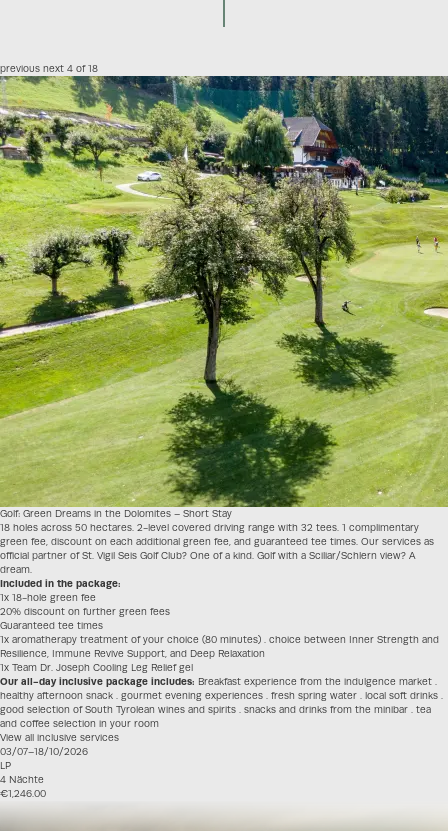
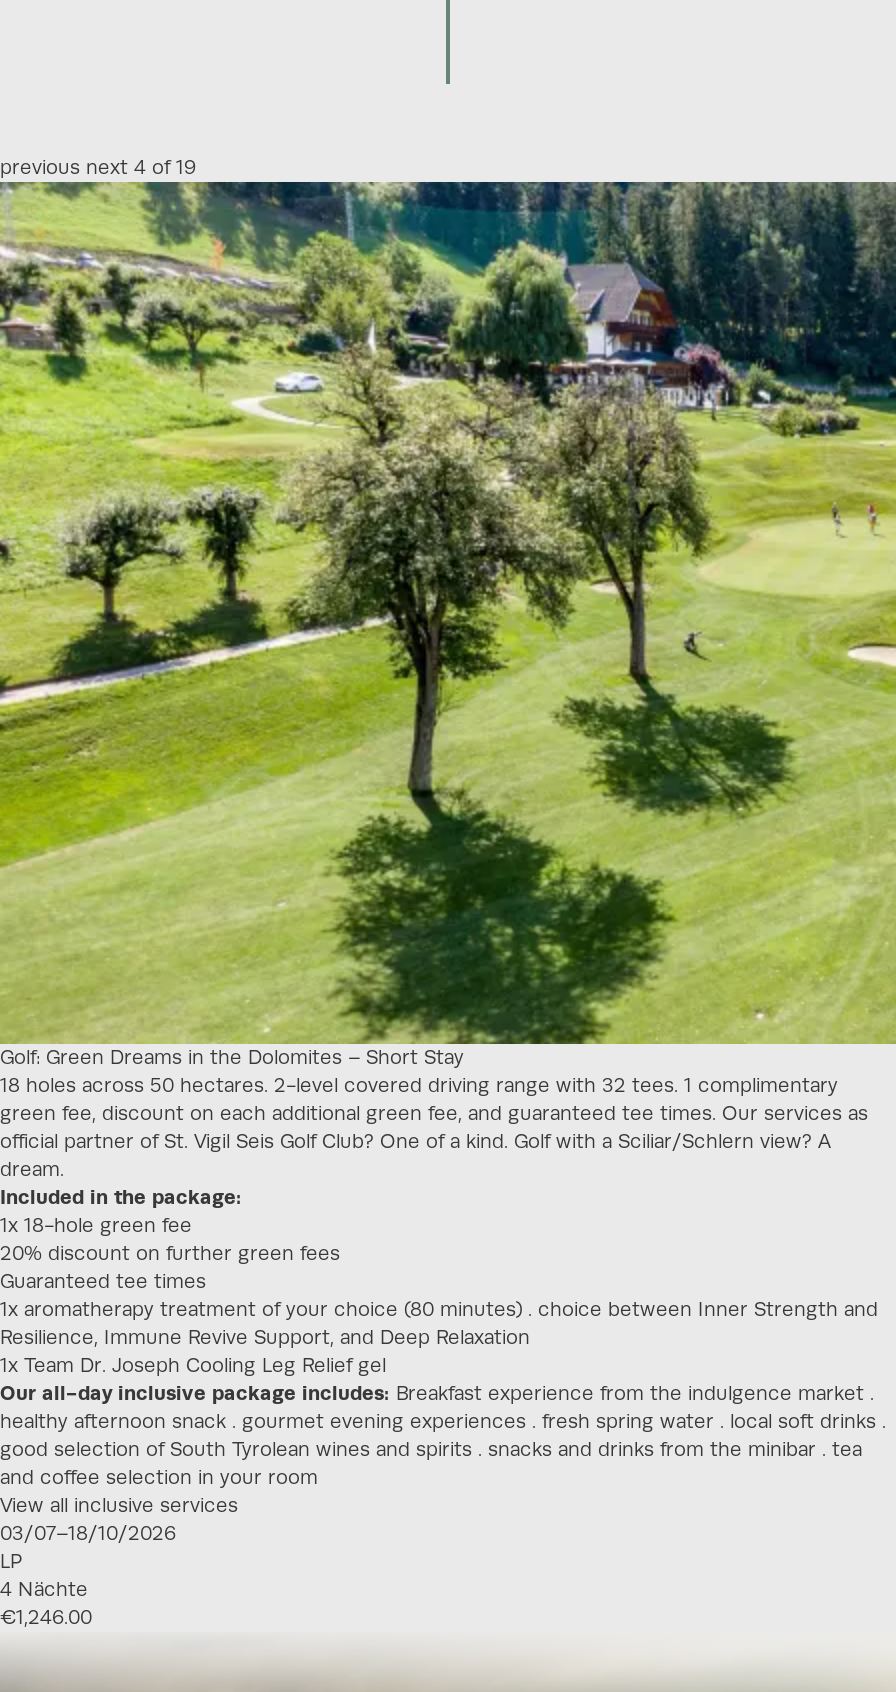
[0,63,98,74] previous next 4 of 18 -> [0,156,196,178] previous next 4 of 19

